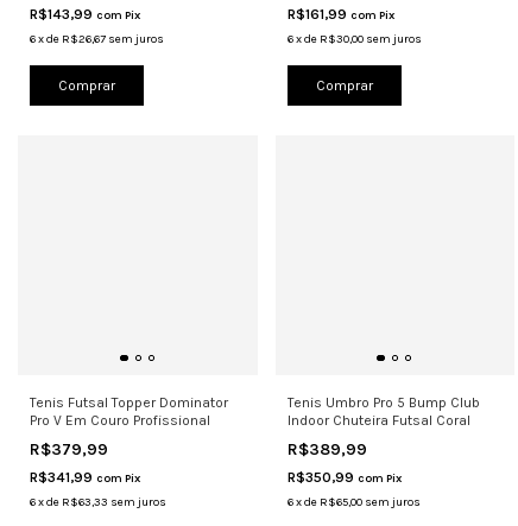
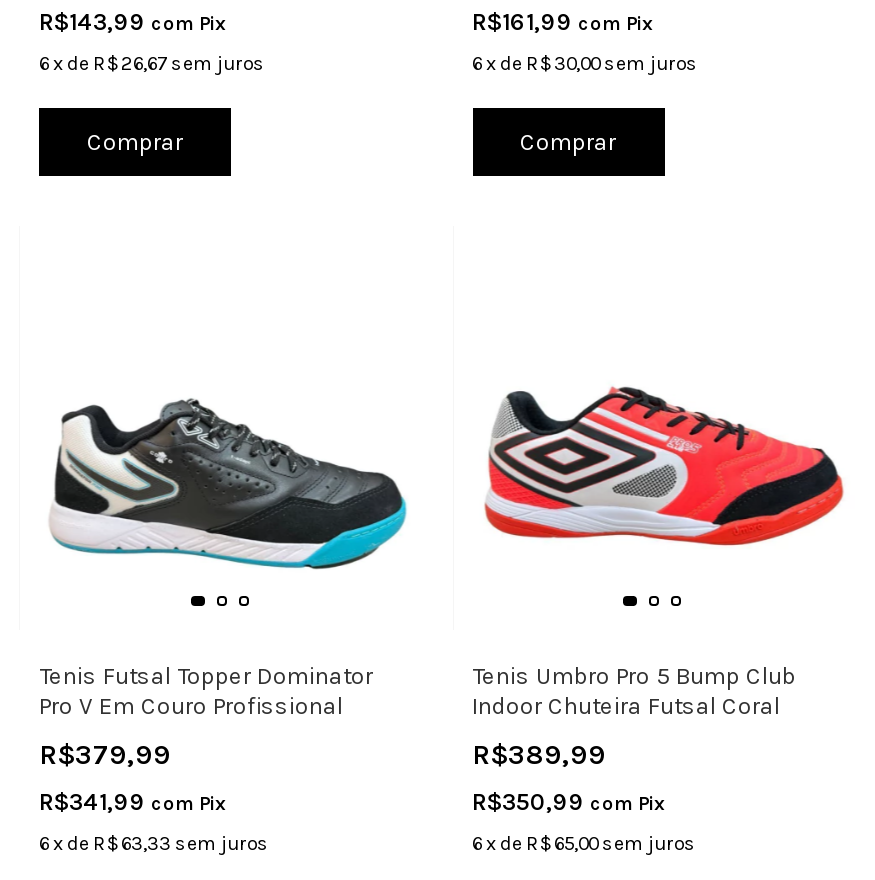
none -> [51,398,407,570] [image]
none -> [483,386,845,548] [image]

